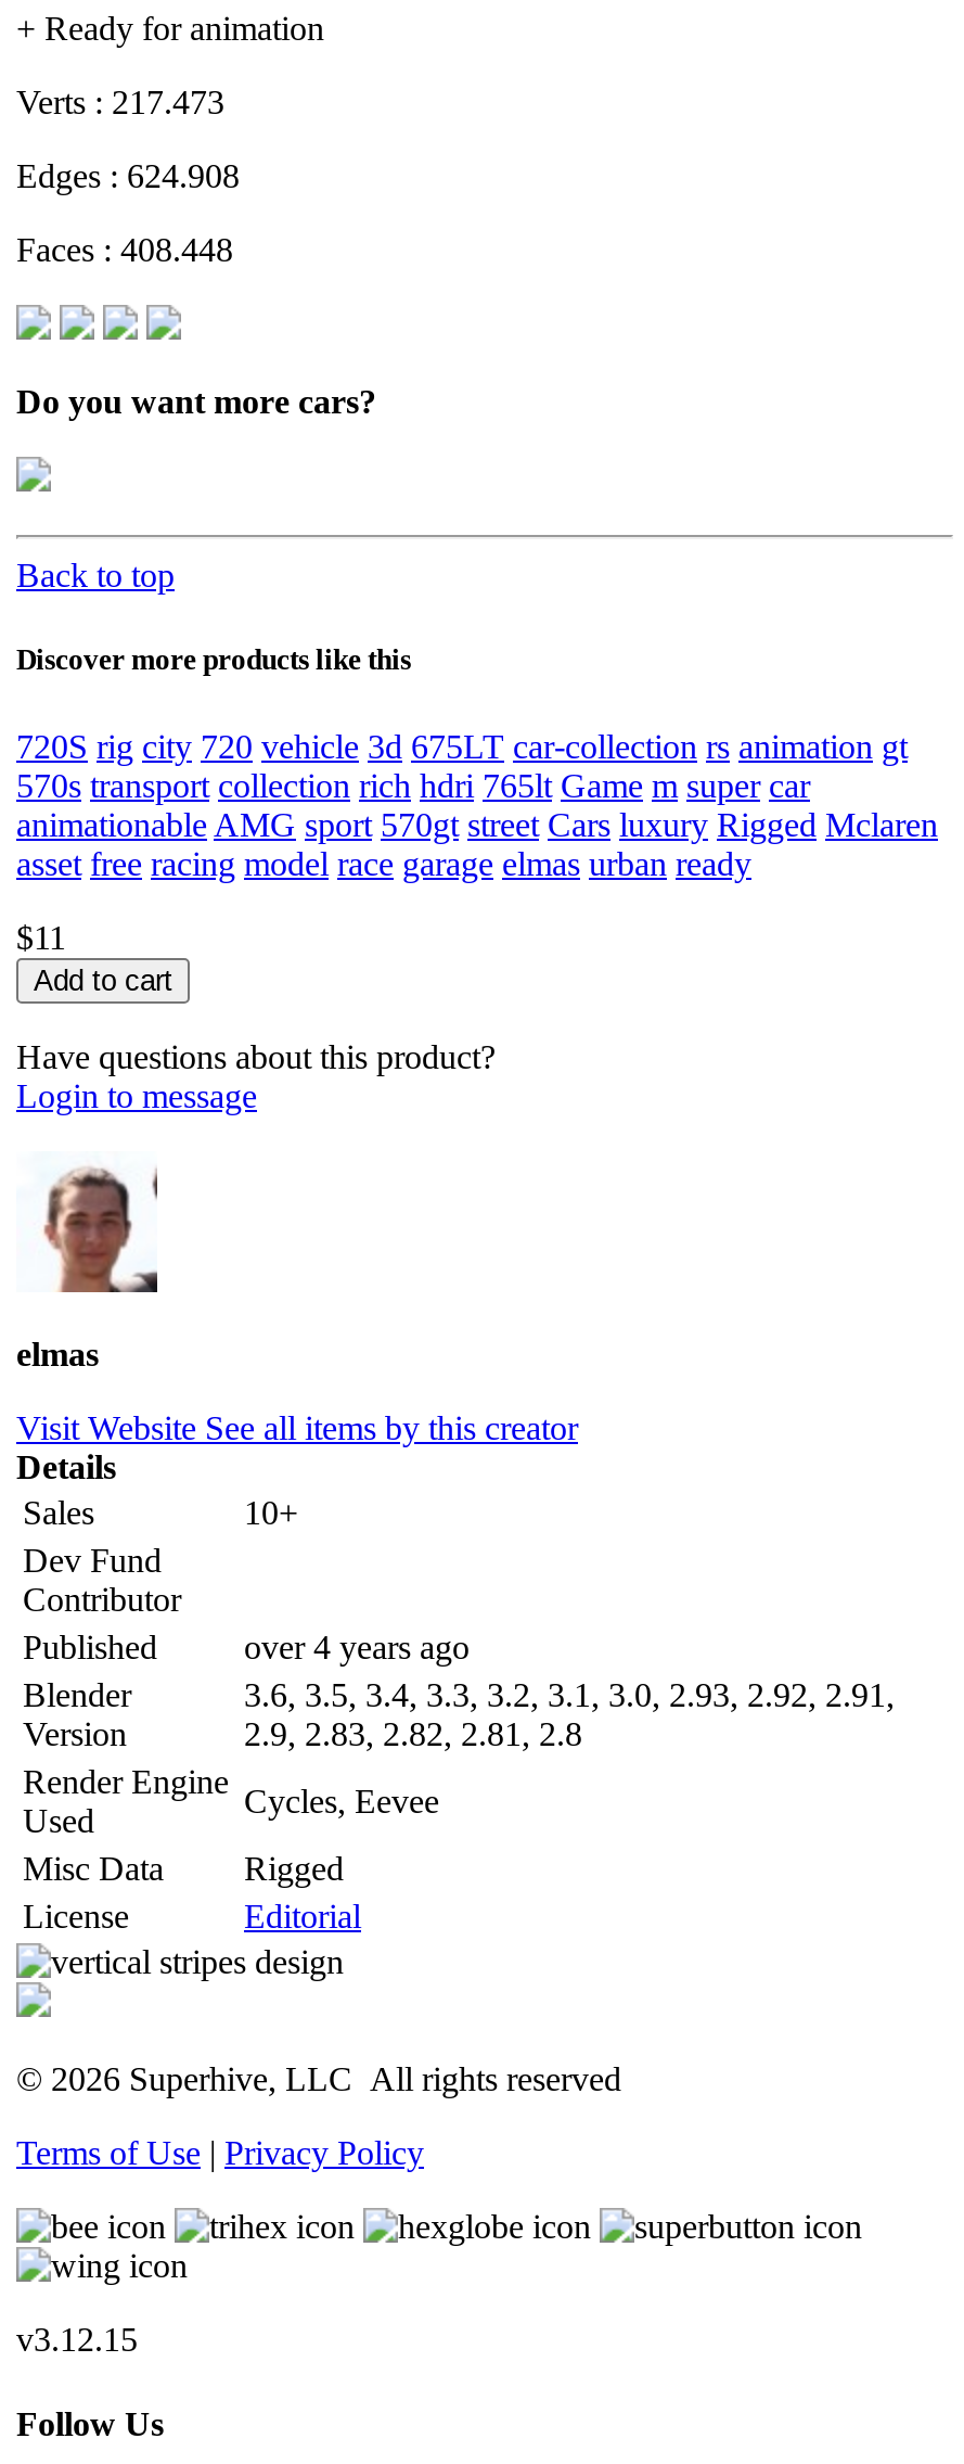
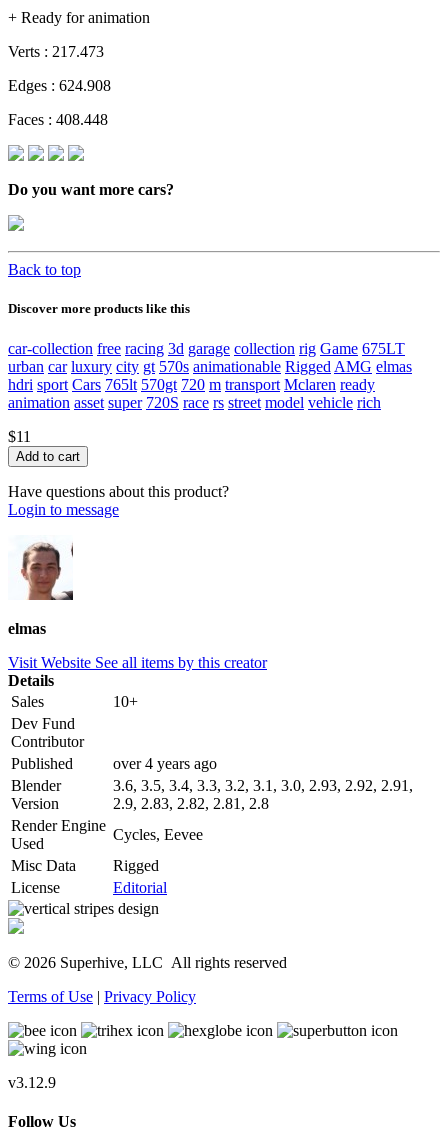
[16,727,938,881] 720S rig city 720 vehicle 3d 675LT car-collection rs animation gt | 570s transport collection rich hdri 765lt Game m super car | animationable AMG sport 570gt street Cars luxury Rigged Mclaren | asset free racing model race garage elmas urban ready -> [8,340,412,411] car-collection free racing 3d garage collection rig Game 675LT | urban car luxury city gt 570s animationable Rigged AMG elmas | hdri sport Cars 765lt 570gt 720 m transport Mclaren ready | animation asset super 720S race rs street model vehicle rich
[16,2320,138,2357] v3.12.15 -> [8,1074,56,1091] v3.12.9

